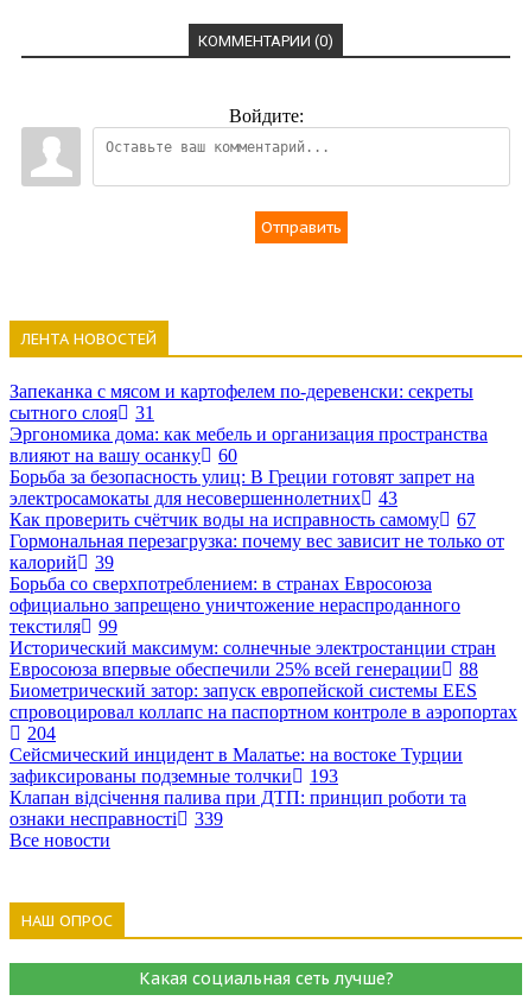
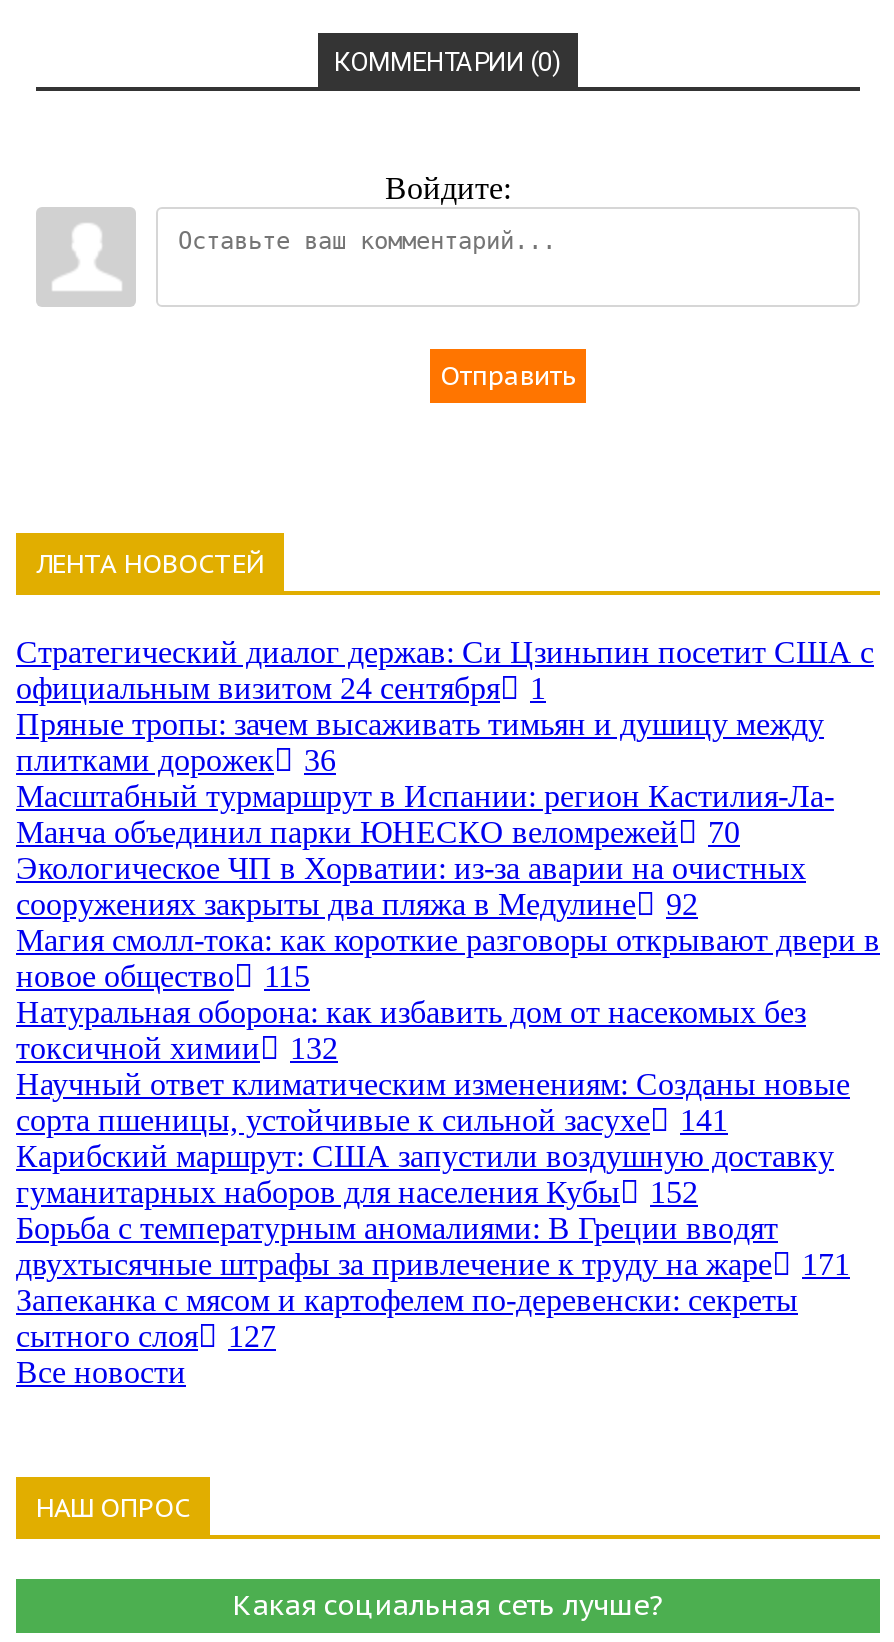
none -> [16,635,880,1281] Стратегический диалог держав: Си Цзиньпин посетит США с | официальным визитом 24 сентября | 1 | Пряные тропы: зачем высаживать тимьян и душицу между | плитками дорожек | 36 | Масштабный турмаршрут в Испании: регион Кастилия-Ла- | Манча объединил парки ЮНЕСКО веломрежей | 70 | Экологическое ЧП в Хорватии: из-за аварии на очистных | сооружениях закрыты два пляжа в Медулине | 92 | Магия смолл-тока: как короткие разговоры открывают двери в | новое общество | 115 | Натуральная оборона: как избавить дом от насекомых без | токсичной химии | 132 | Научный ответ климатическим изменениям: Созданы новые | сорта пшеницы, устойчивые к сильной засухе | 141 | Карибский маршрут: США запустили воздушную доставку | гуманитарных наборов для населения Кубы | 152 | Борьба с температурным аномалиями: В Греции вводят | двухтысячные штрафы за привлечение к труду на жаре | 171
moved [9,381,473,423] -> [16,1283,798,1353]: Запеканка с мясом и картофелем по-деревенски: секреты | сытного слоя
[9,403,517,829] 31 | Эргономика дома: как мебель и организация пространства | влияют на вашу осанку | 60 | Борьба за безопасность улиц: В Греции готовят запрет на | электросамокаты для несовершеннолетних | 43 | Как проверить счётчик воды на исправность самому | 67 | Гормональная перезагрузка: почему вес зависит не только от | калорий | 39 | Борьба со сверхпотреблением: в странах Евросоюза | официально запрещено уничтожение нераспроданного | текстиля | 99 | Исторический максимум: солнечные электростанции стран | Евросоюза впервые обеспечили 25% всей генерации | 88 | Биометрический затор: запуск европейской системы EES | спровоцировал коллапс на паспортном контроле в аэропортах | 204 | Сейсмический инцидент в Малатье: на востоке Турции | зафиксированы подземные толчки | 193 | Клапан відсічення палива при ДТП: принцип роботи та | ознаки несправності | 339 -> [228,1319,276,1353] 127

